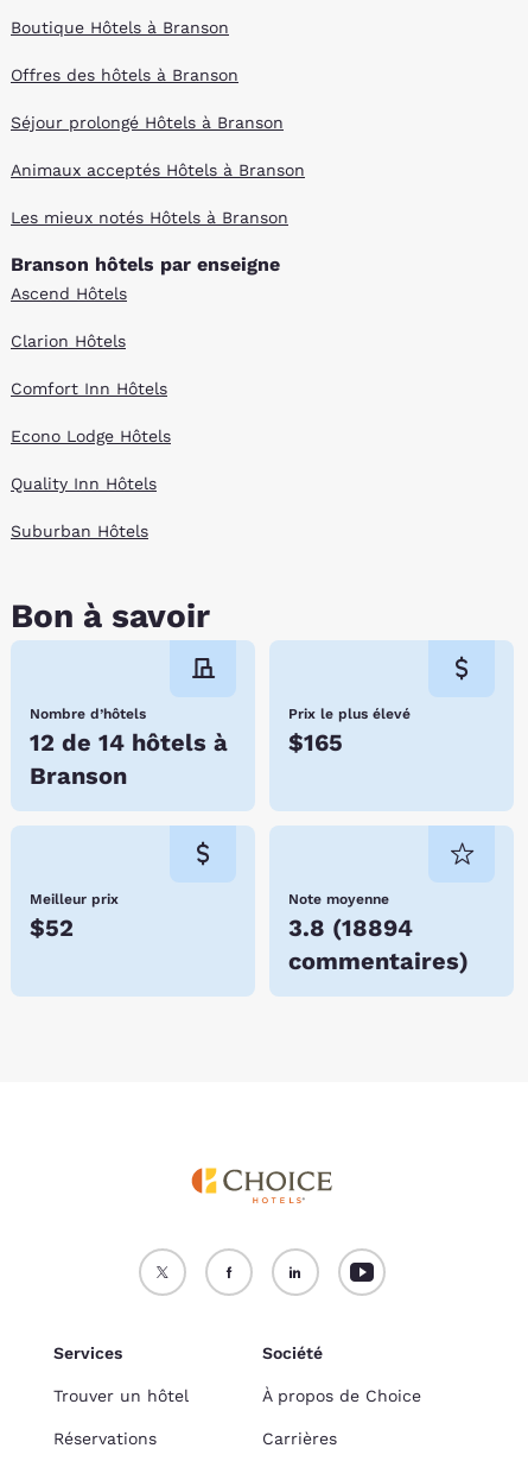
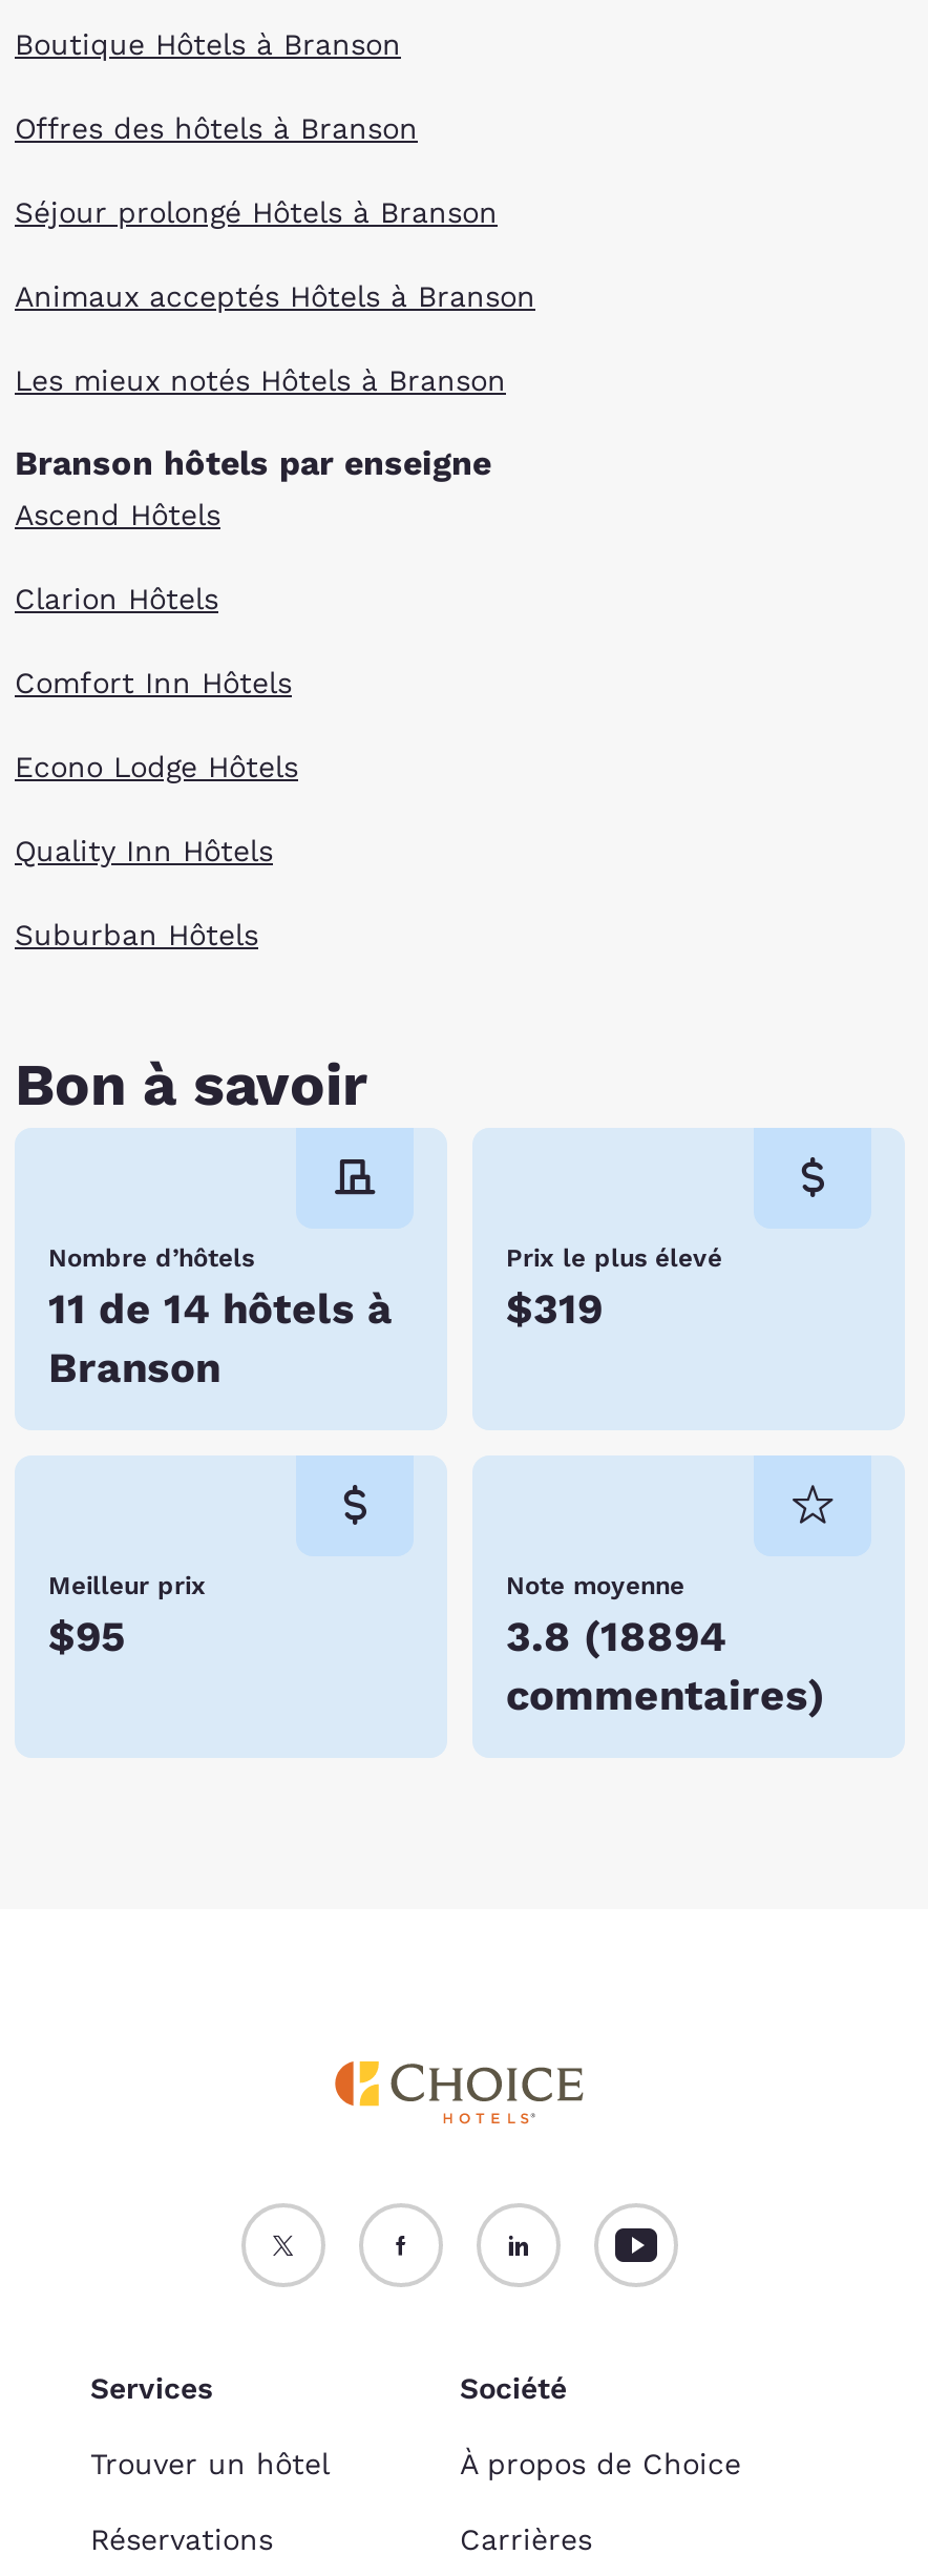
[30,728,228,757] 12 de 14 hôtels à -> [48,1283,393,1334] 11 de 14 hôtels à
[288,728,343,757] $165 -> [506,1283,603,1334] $319
[30,913,74,942] $52 -> [48,1611,126,1661] $95

